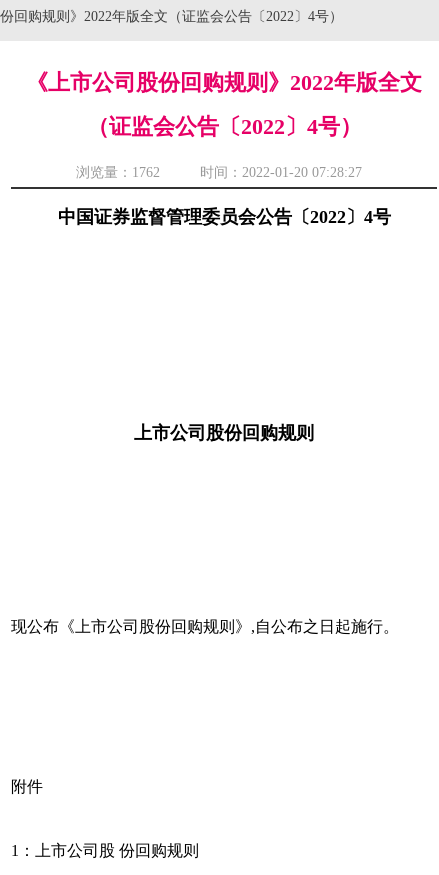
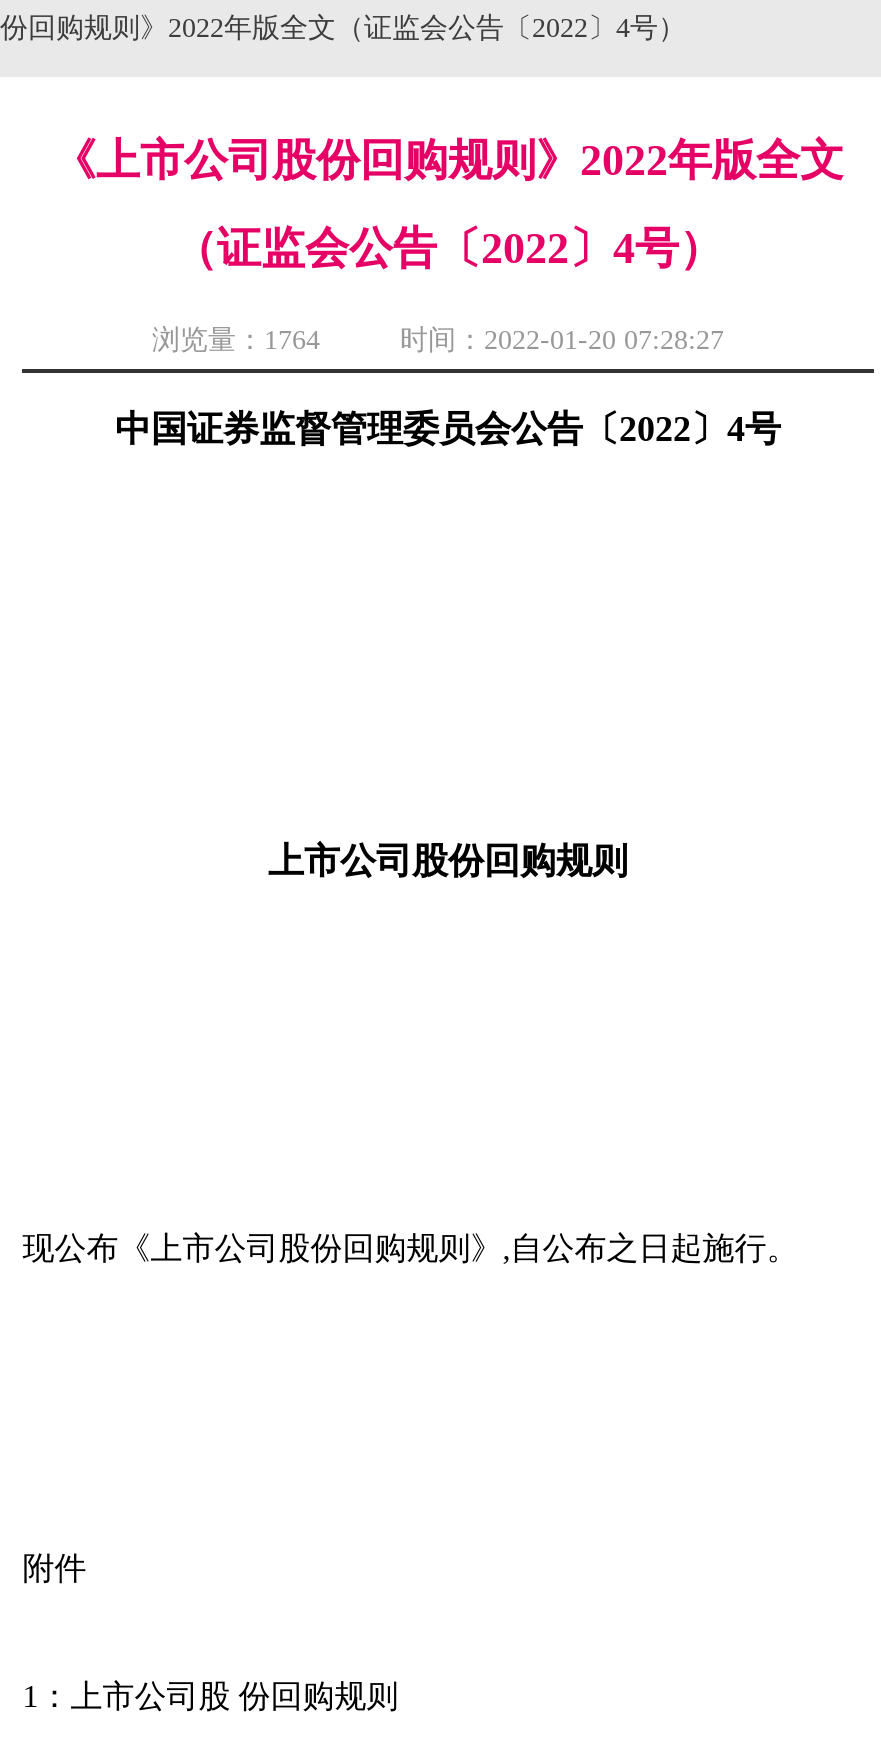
[76,165,362,180] 浏览量：1762 时间：2022-01-20 07:28:27 -> [152,325,724,355] 浏览量：1764 时间：2022-01-20 07:28:27

